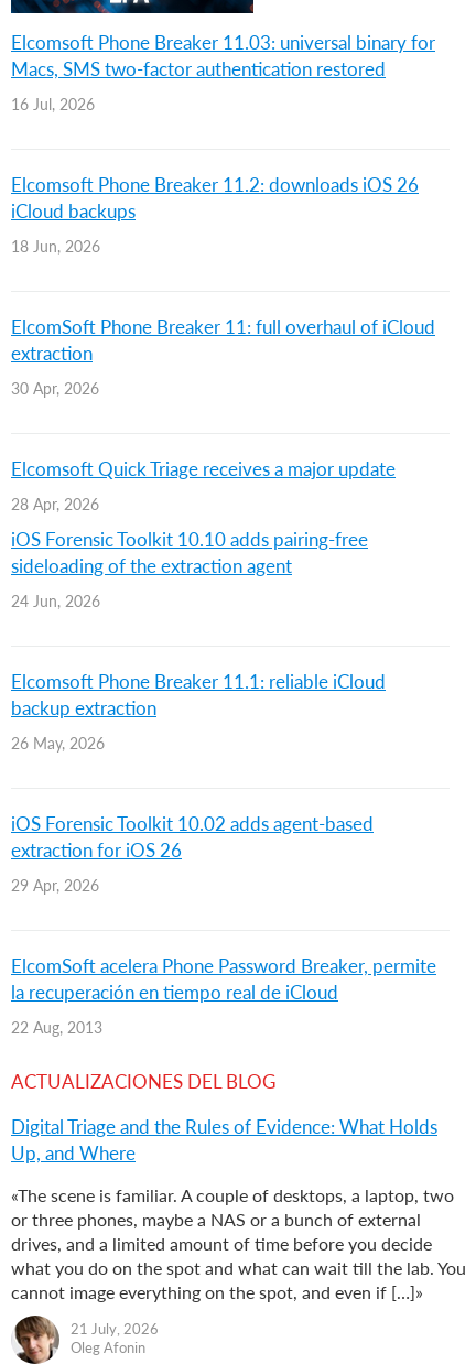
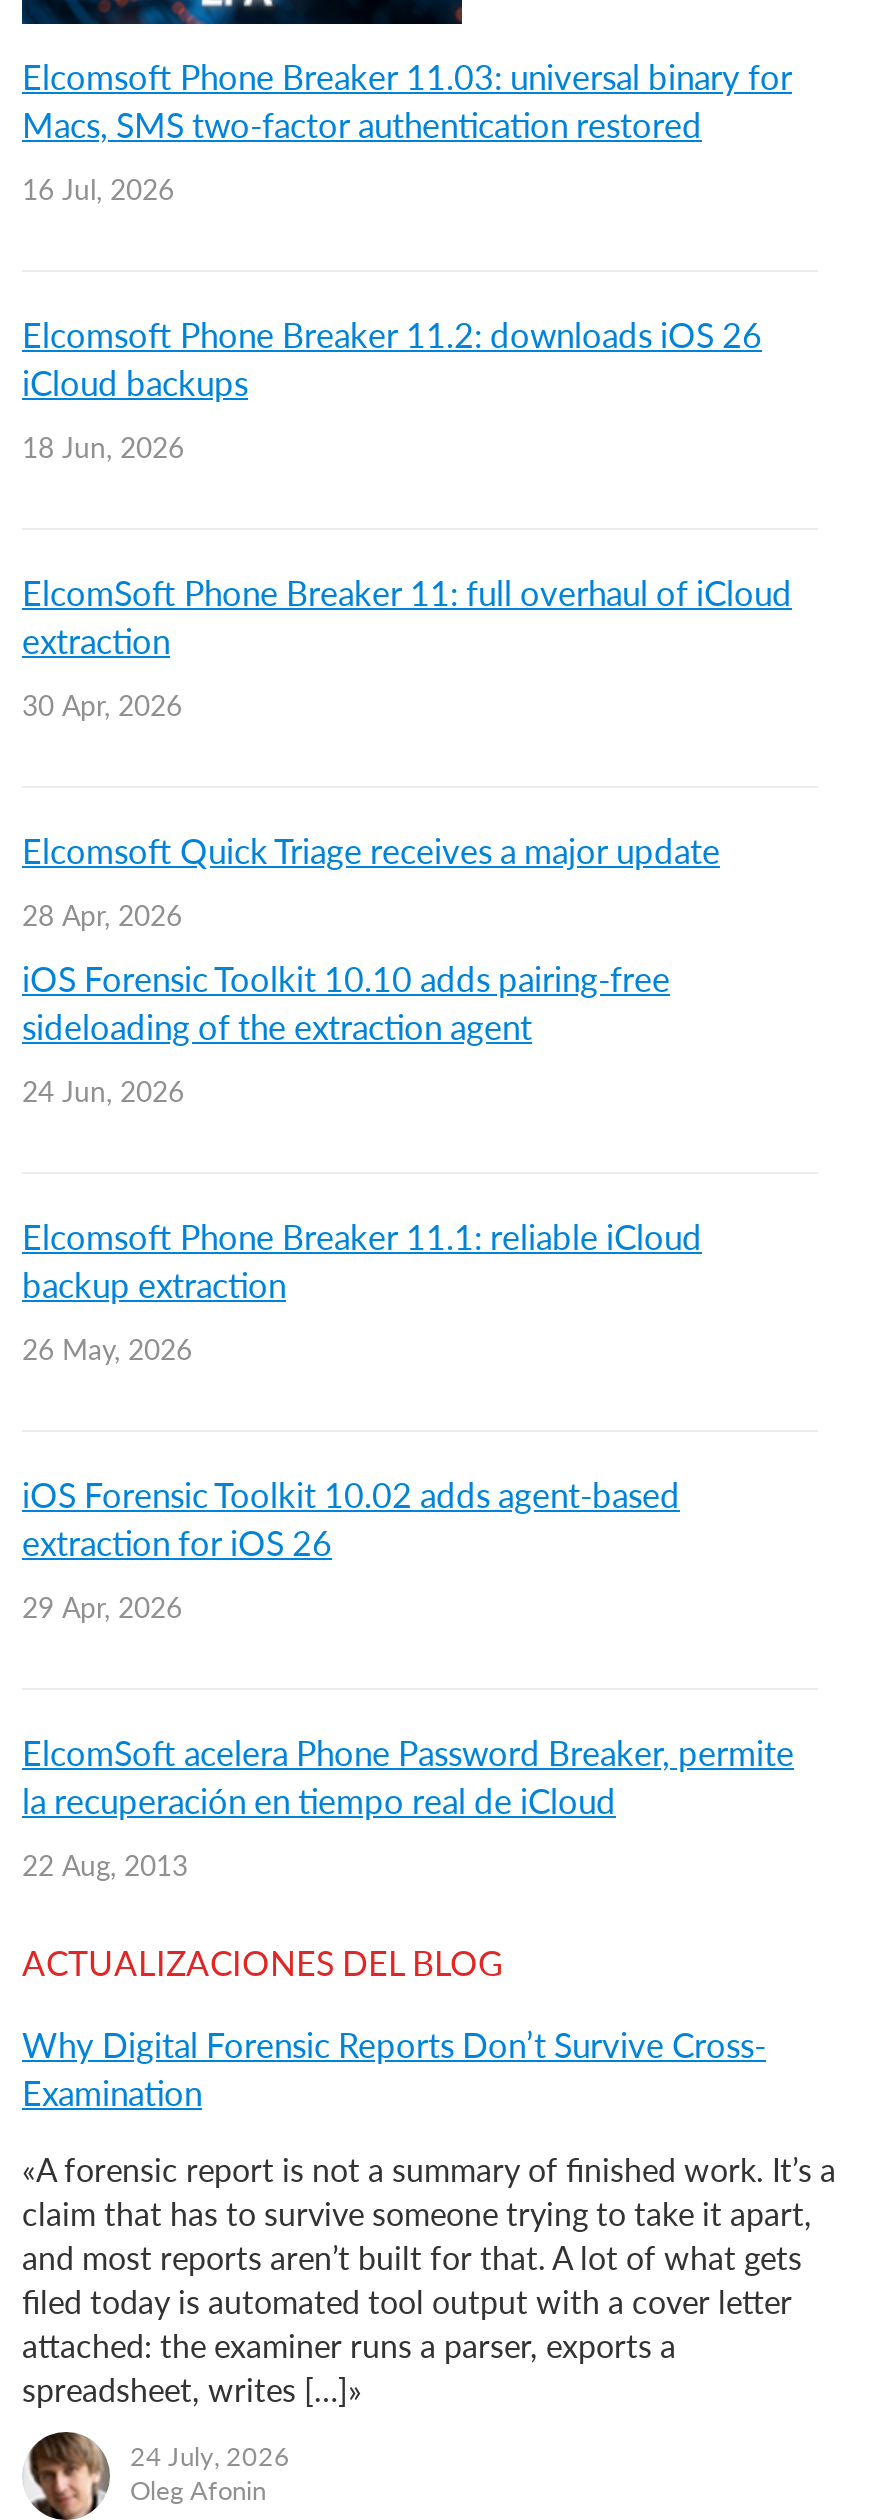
[11,1115,437,1165] Digital Triage and the Rules of Evidence: What Holds | Up, and Where -> [22,2024,766,2114] Why Digital Forensic Reports Don’t Survive Cross- | Examination
[11,1184,466,1302] «The scene is familiar. A couple of desktops, a laptop, two | or three phones, maybe a NAS or a bunch of external | drives, and a limited amount of time before you decide | what you do on the spot and what can wait till the lab. You | cannot image everything on the spot, and even if […]» -> [22,2150,836,2408] «A forensic report is not a summary of finished work. It’s a | claim that has to survive someone trying to take it apart, | and most reports aren’t built for that. A lot of what gets | filed today is automated tool output with a cover letter | attached: the examiner runs a parser, exports a | spreadsheet, writes […]»
[71,1320,159,1338] 21 July, 2026 -> [130,2440,290,2472] 24 July, 2026

